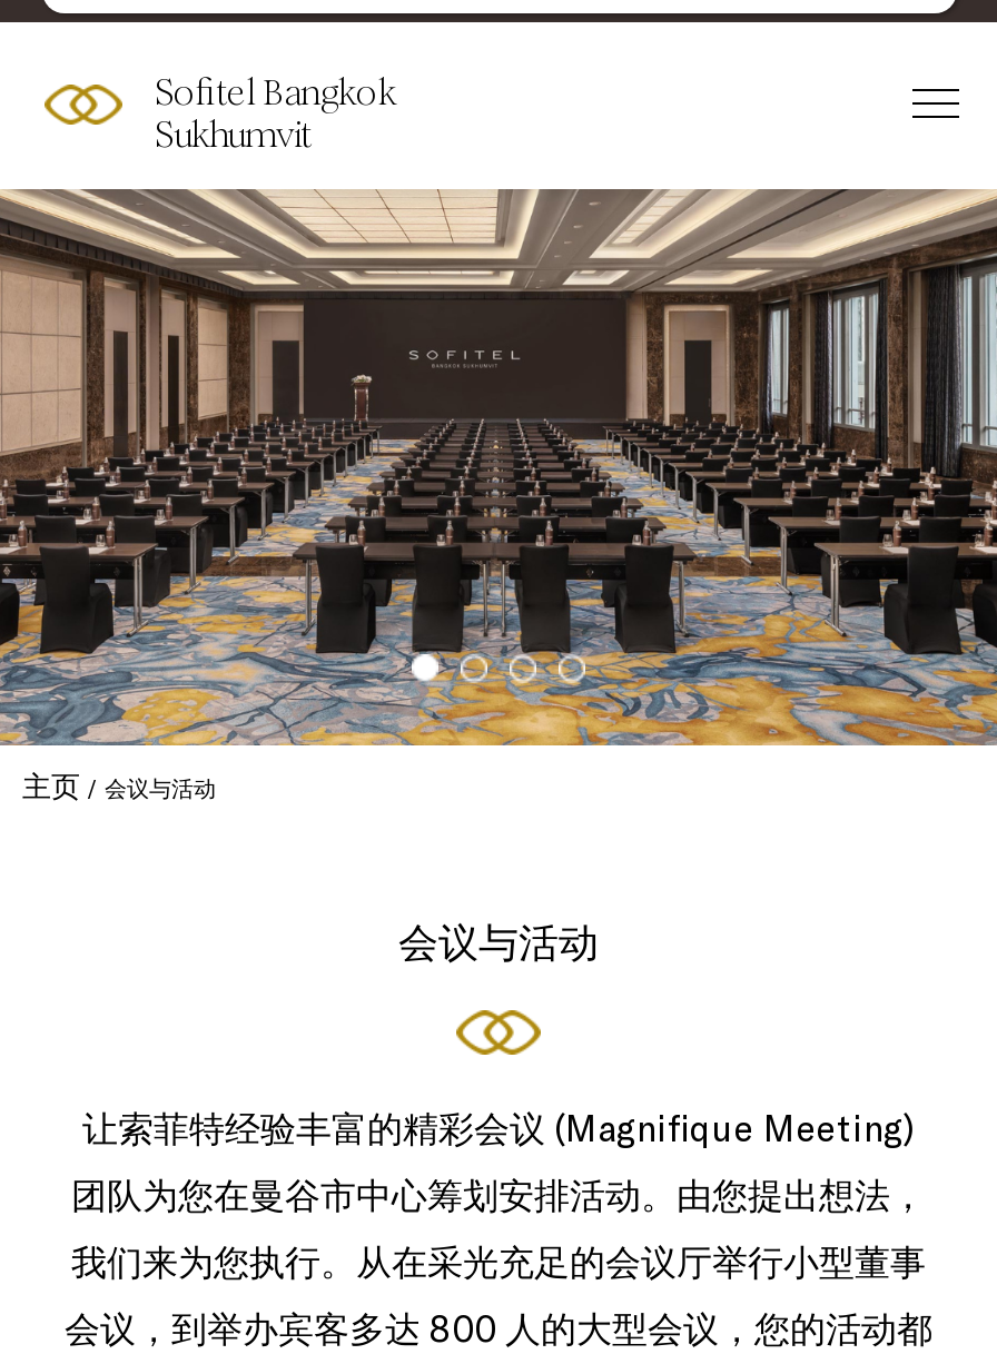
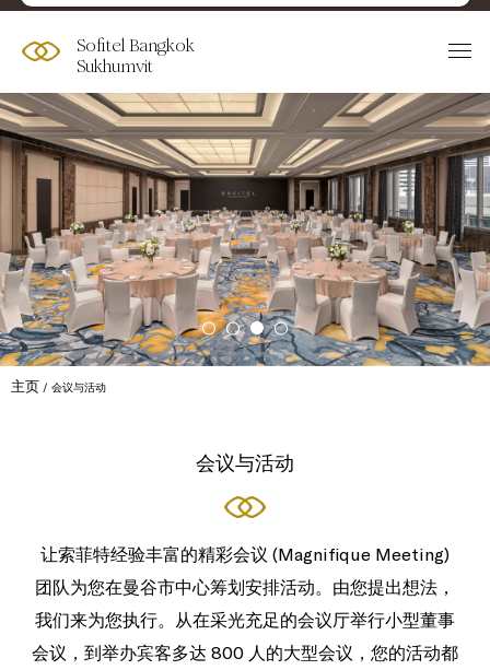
[7,187,990,748] [image] -> [3,92,487,367] [image]

